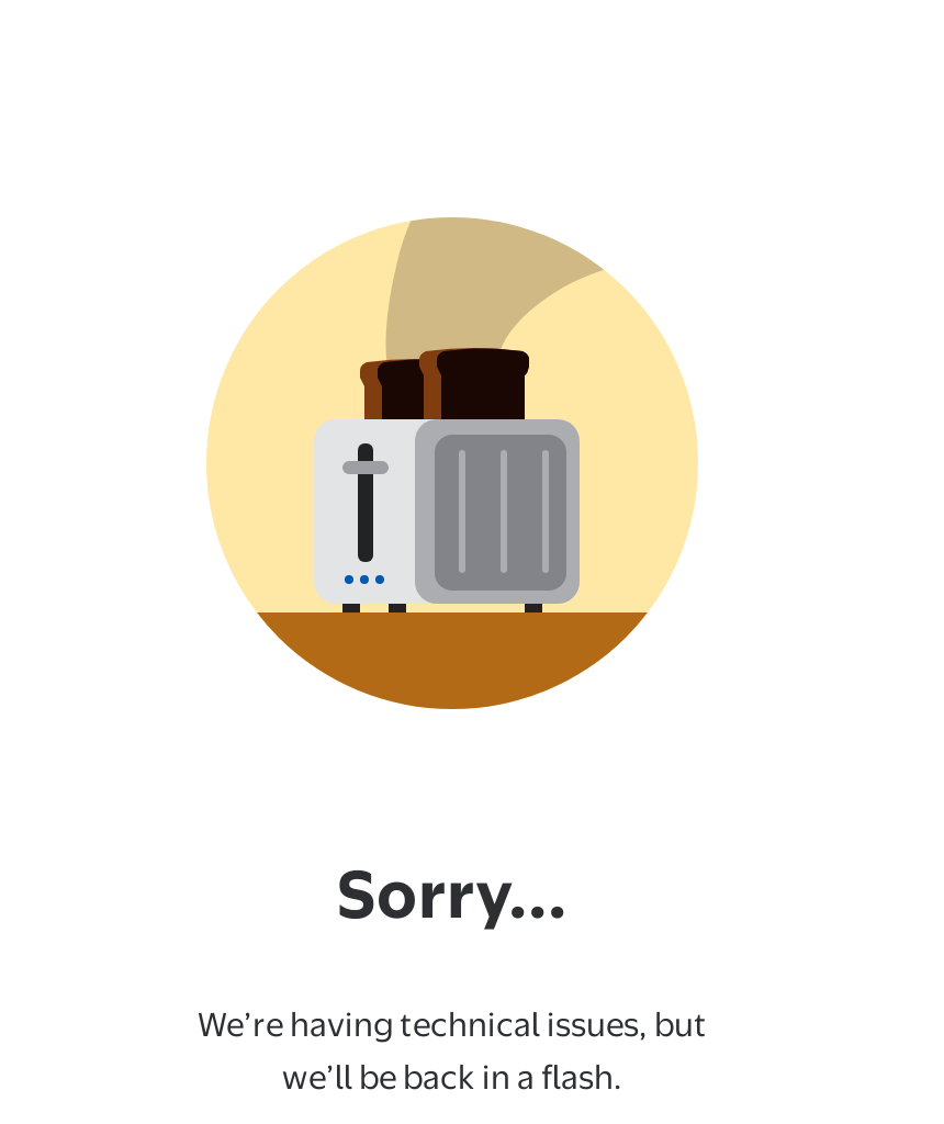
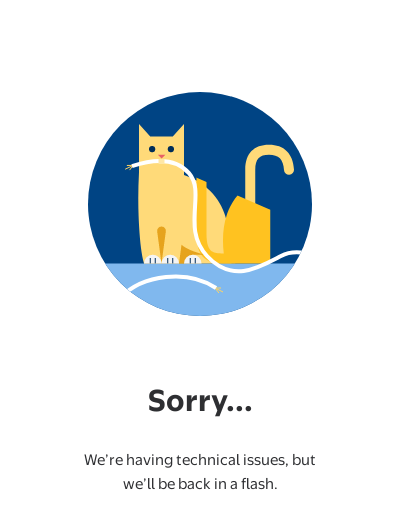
[206,215,698,711] [image] -> [87,91,313,317] [image]

